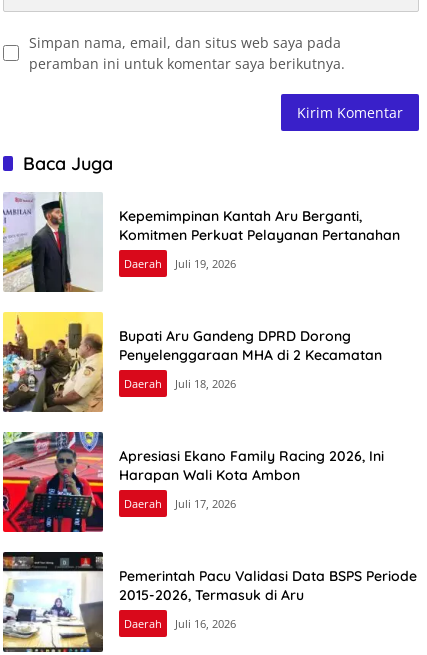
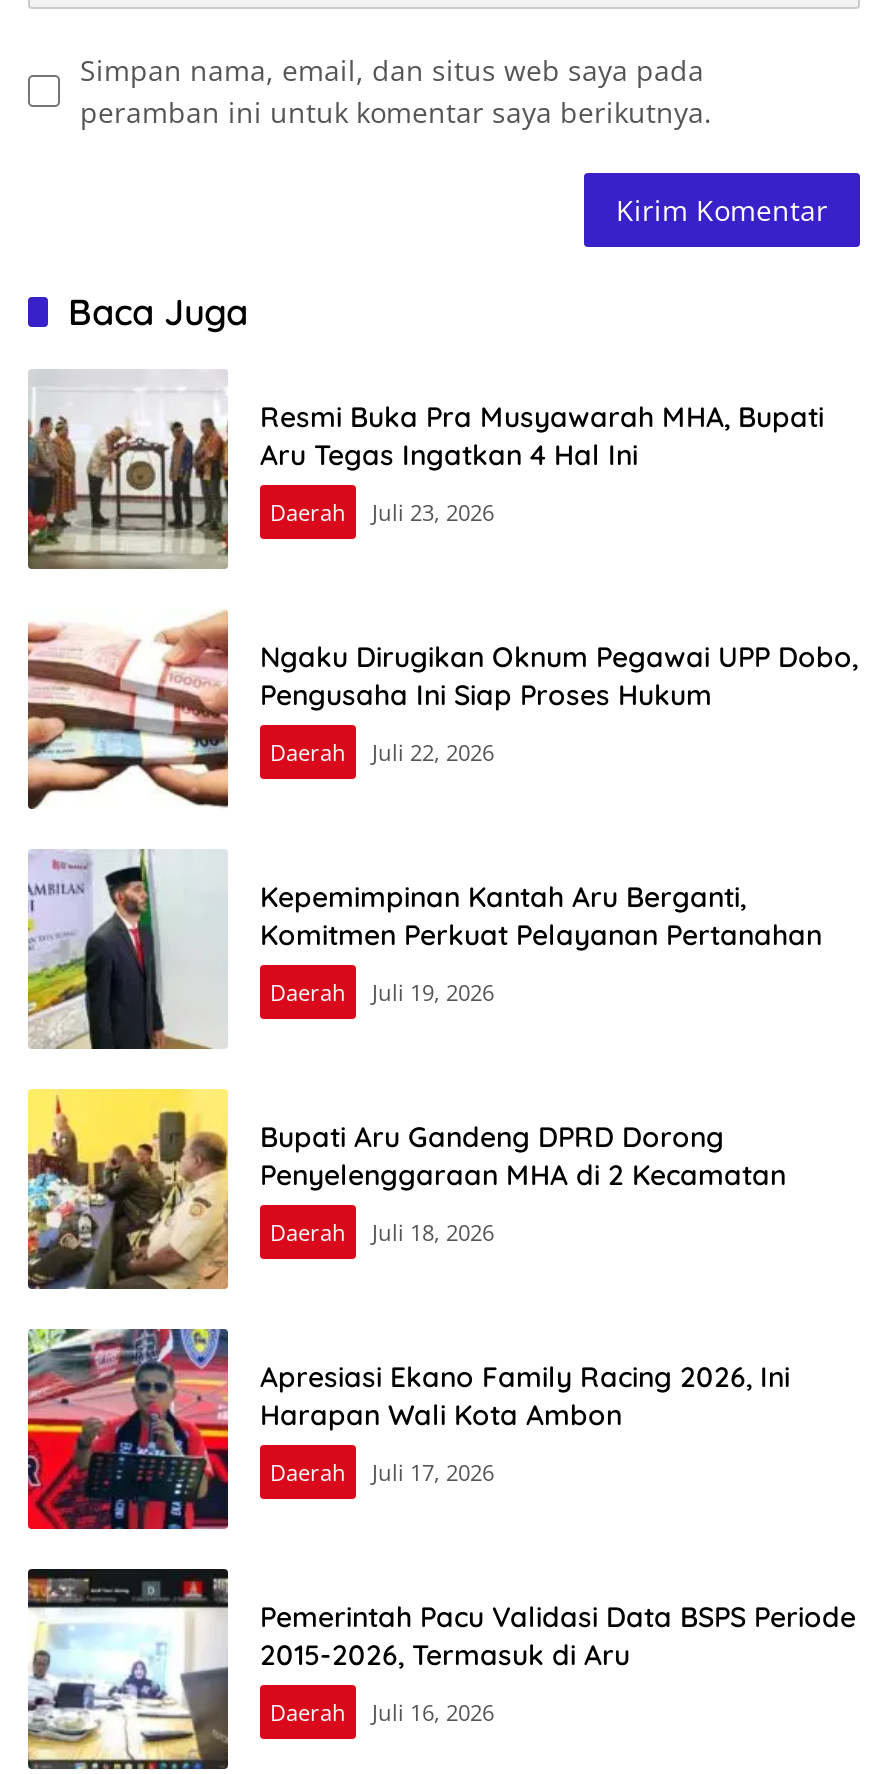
none -> [26,398,824,570] [image] | Resmi Buka Pra Musyawarah MHA, Bupati | Aru Tegas Ingatkan 4 Hal Ini | Daerah | Juli 23, 2026
none -> [26,610,858,810] [image] | Ngaku Dirugikan Oknum Pegawai UPP Dobo, | Pengusaha Ini Siap Proses Hukum | Daerah | Juli 22, 2026

